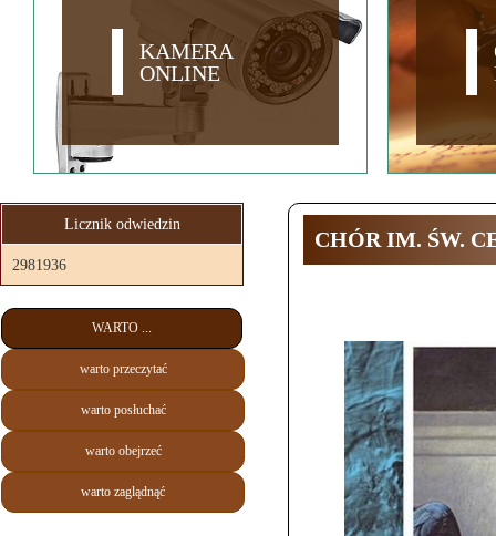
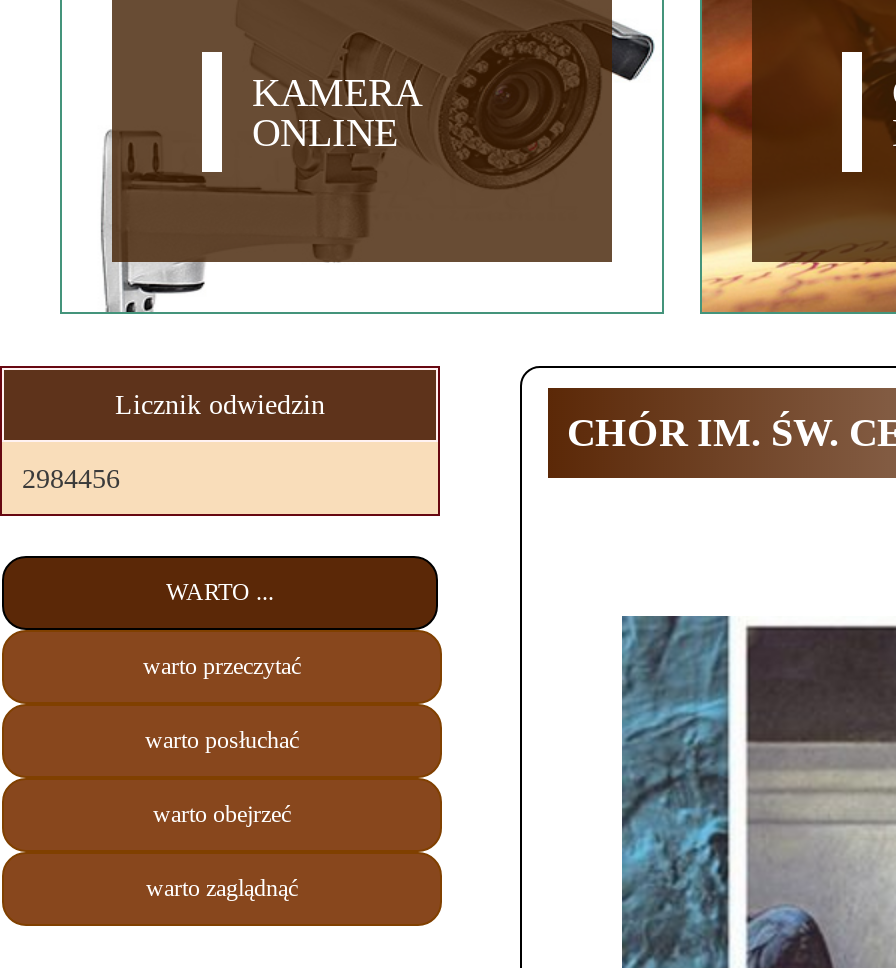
[12,257,66,274] 2981936 -> [22,464,120,494] 2984456

